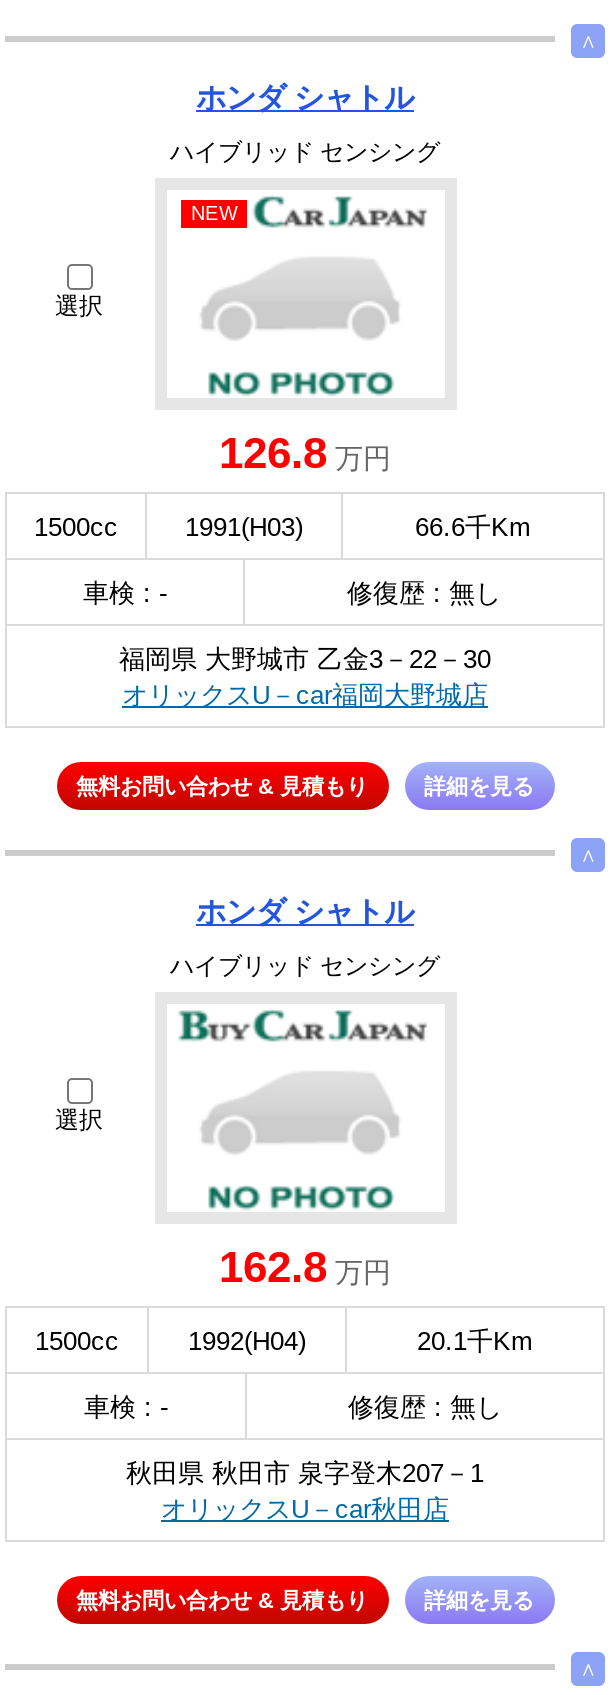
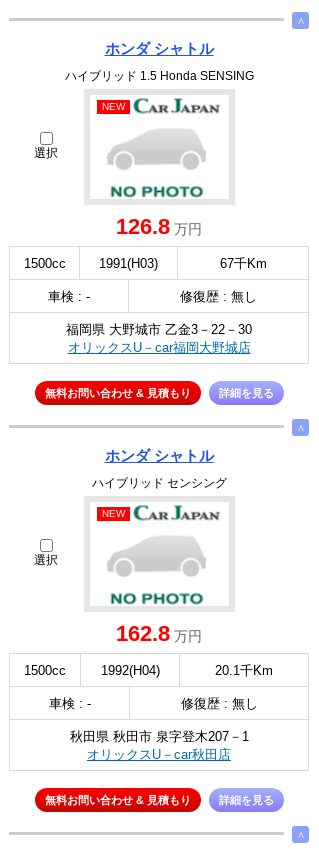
[170,138,440,166] ハイブリッド センシング -> [64,69,253,83] ハイブリッド 1.5 Honda SENSING
[415,512,531,542] 66.6千Km -> [219,256,266,271] 67千Km
none -> [102,508,125,519] NEW

